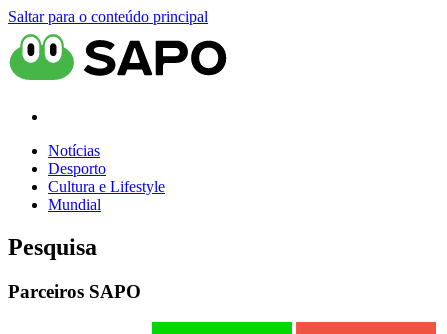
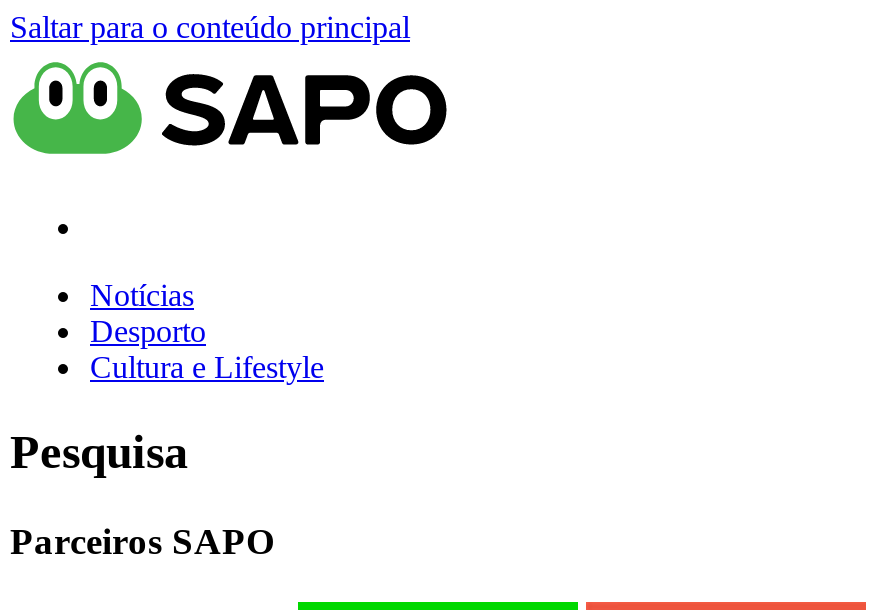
[48,196,101,213] Mundial -> none

